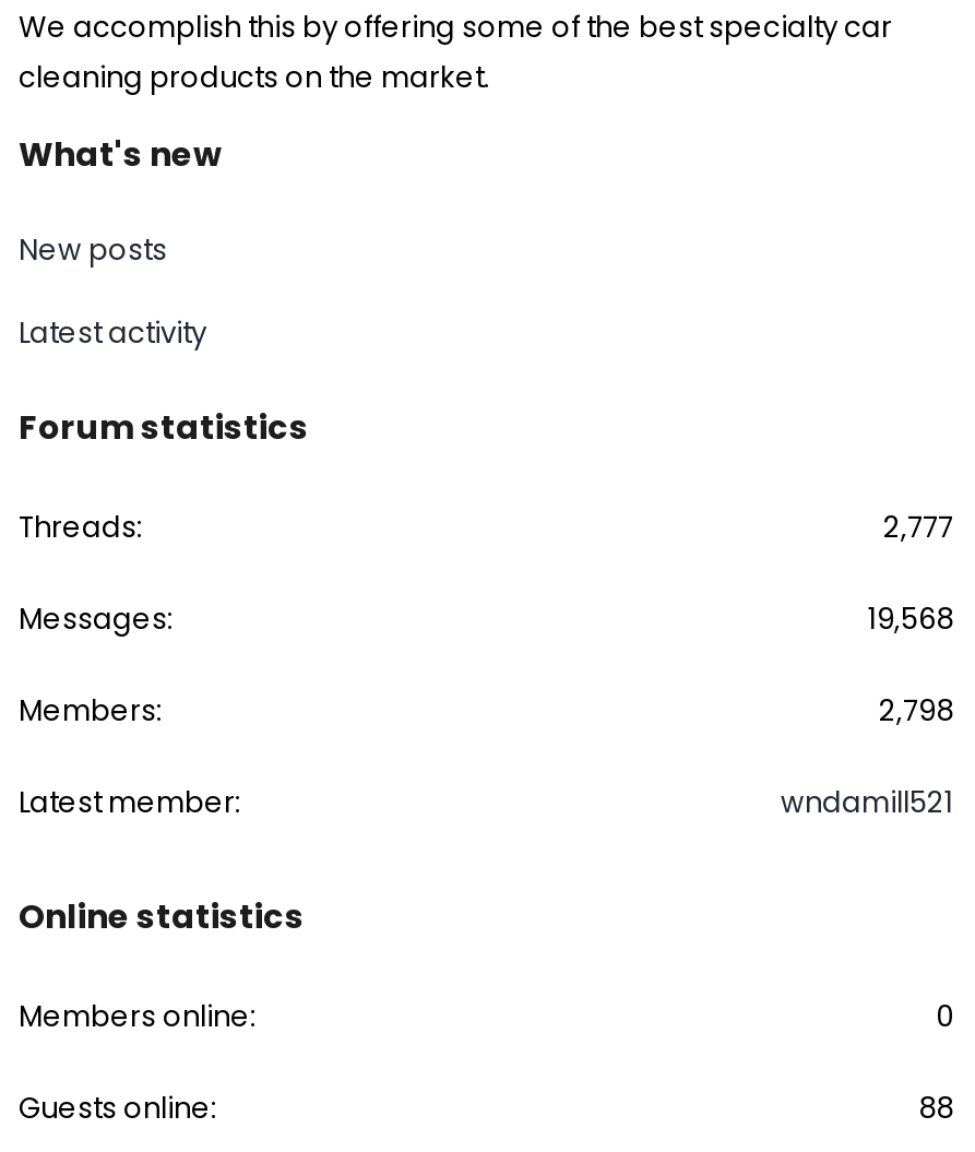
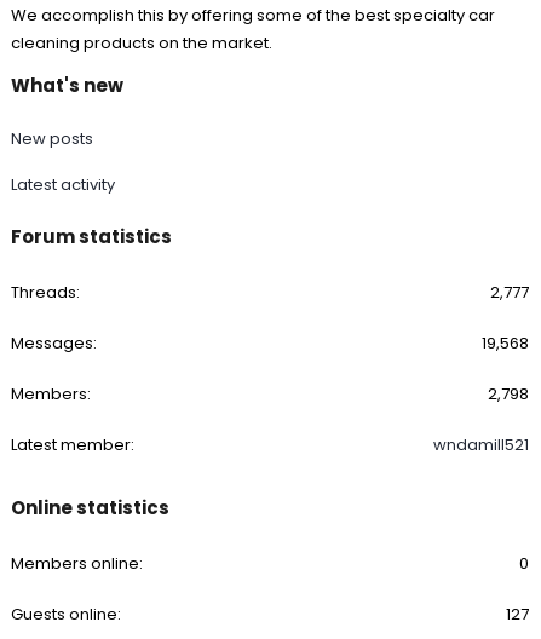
[918,1088,953,1130] 88 -> [506,603,529,626] 127

